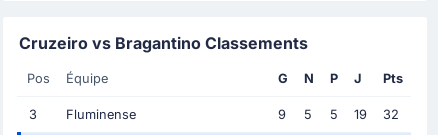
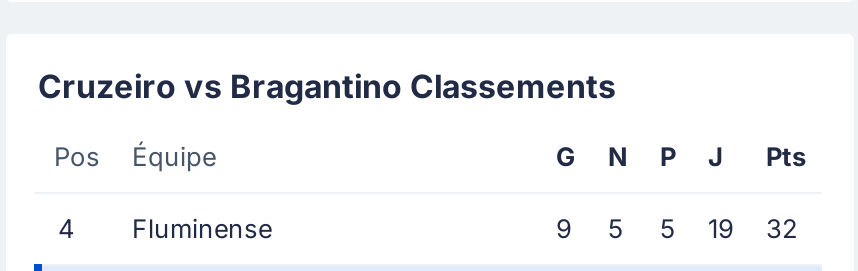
[29,107,136,122] 3 Fluminense -> [58,215,272,245] 4 Fluminense

